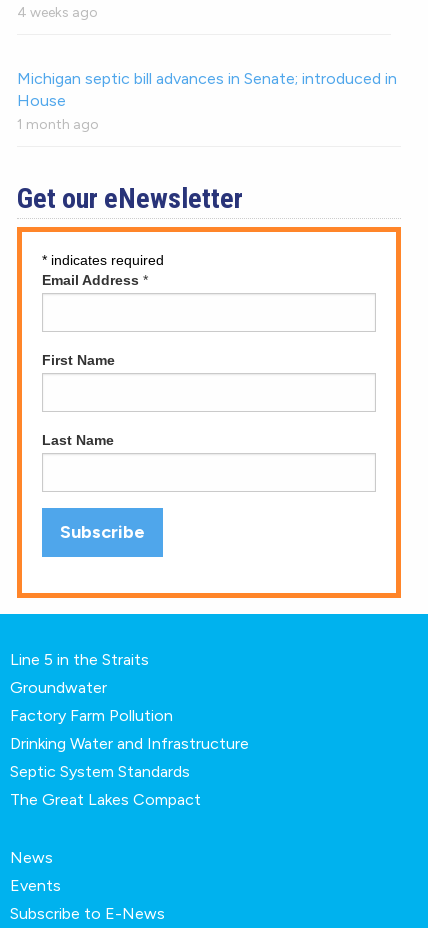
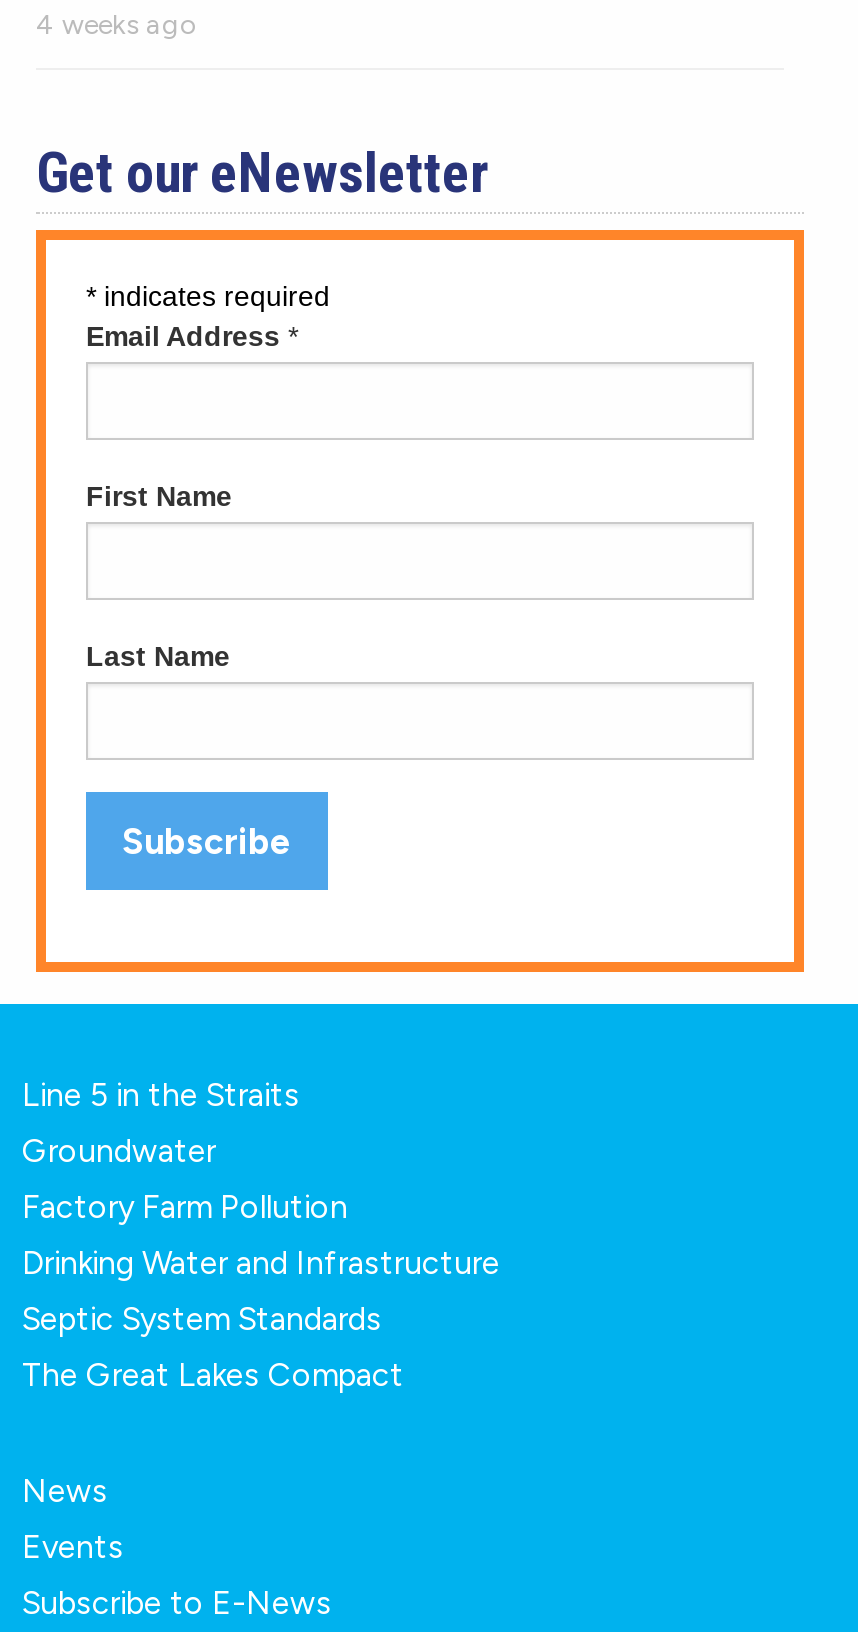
[17,69,397,133] Michigan septic bill advances in Senate; introduced in | House | 1 month ago -> none

